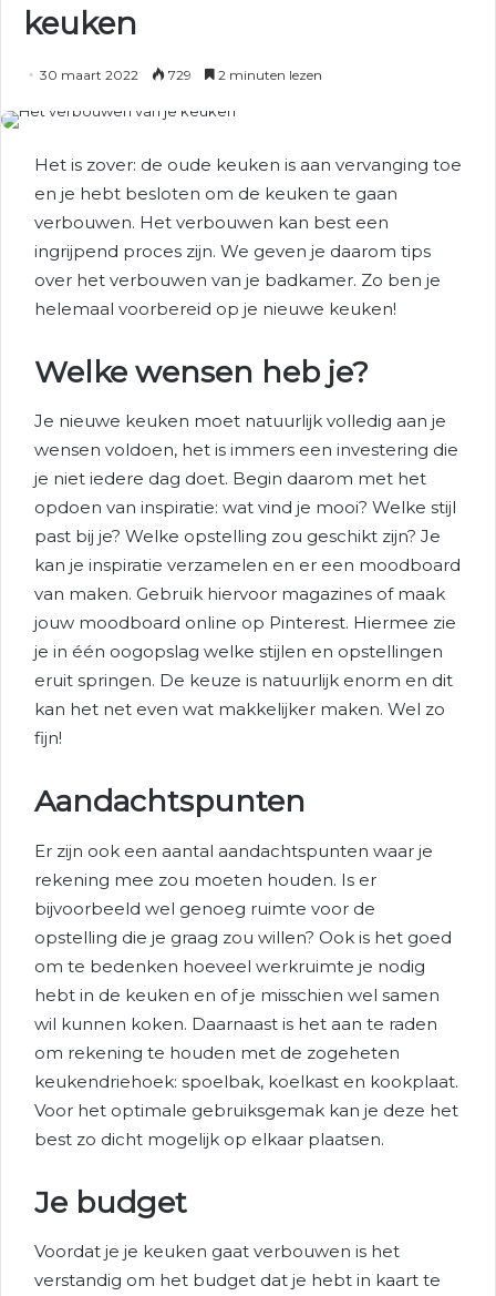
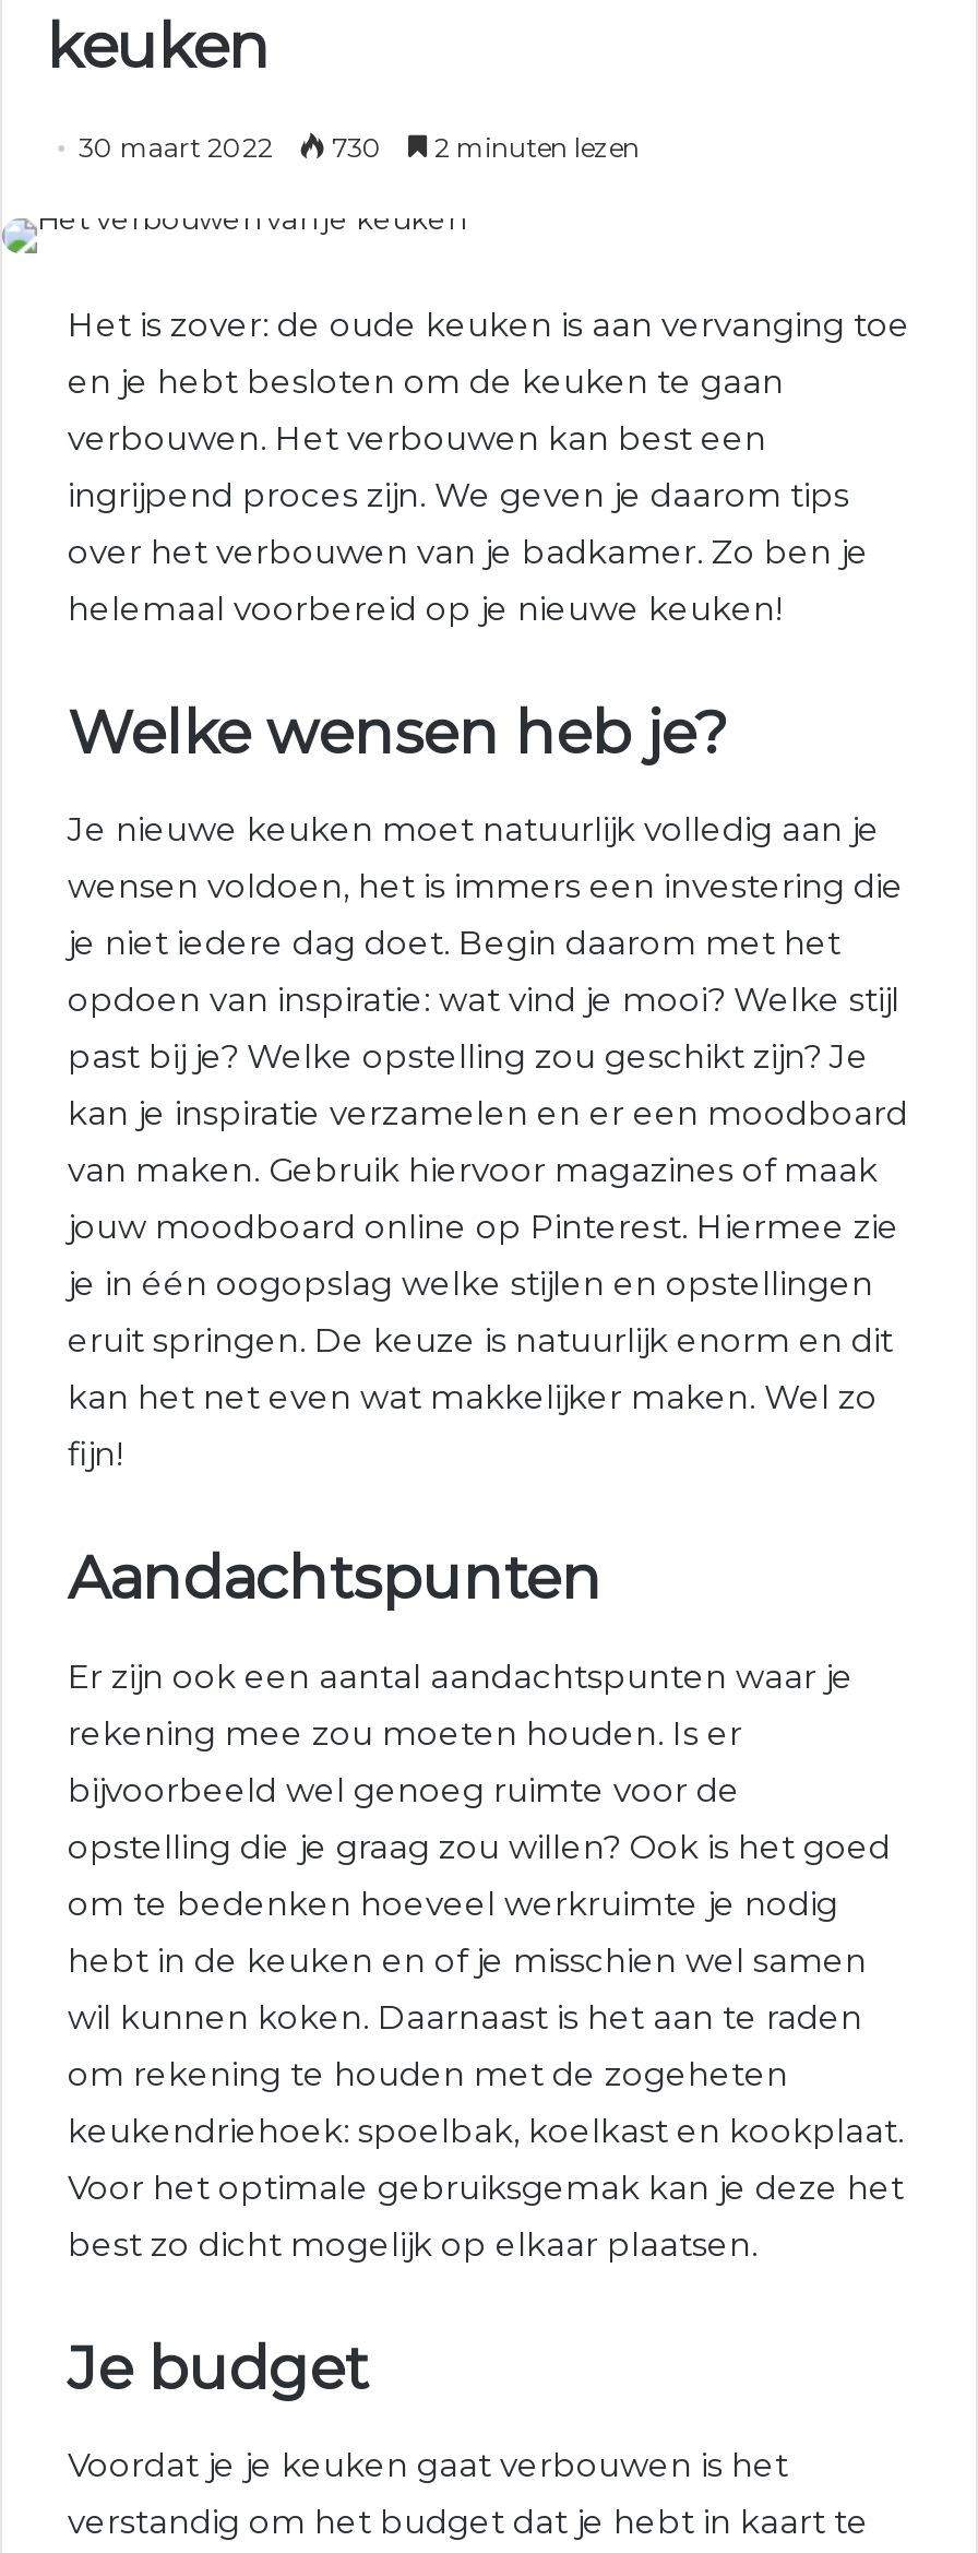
[40,66,322,83] 30 maart 2022 729 2 minuten lezen -> [79,131,640,164] 30 maart 2022 730 2 minuten lezen

